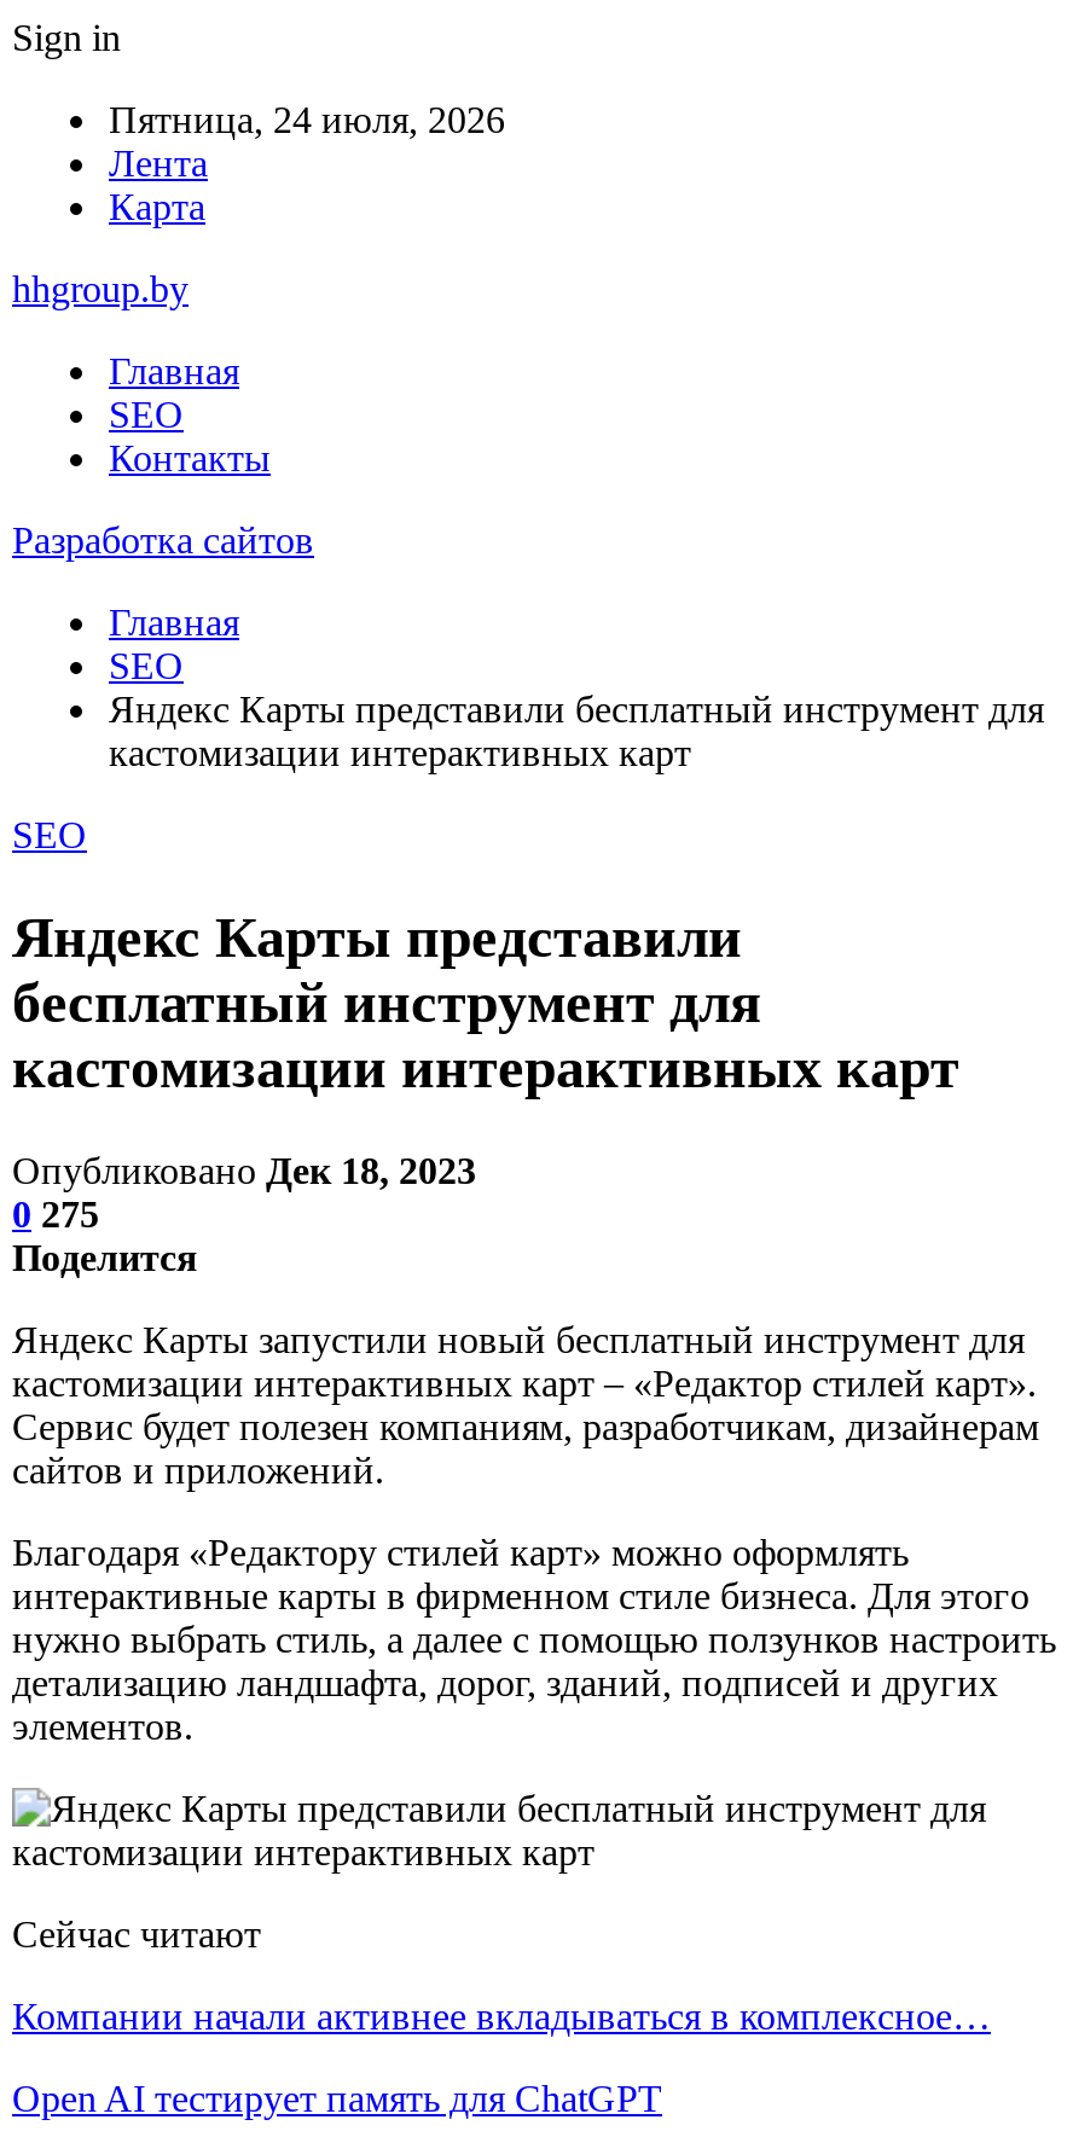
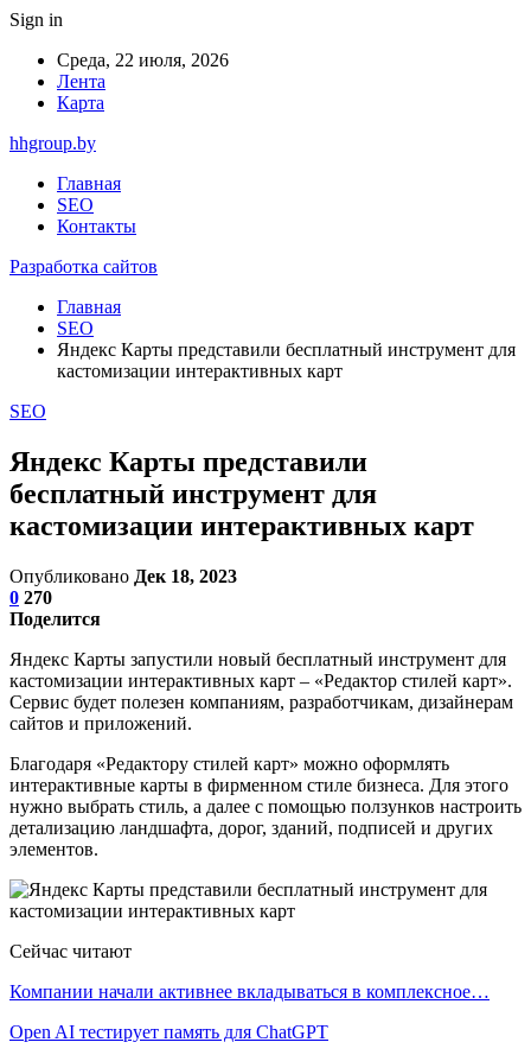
[109,99,505,140] Пятница, 24 июля, 2026 -> [57,50,229,70] Среда, 22 июля, 2026
[12,1193,99,1234] 0 275 -> [9,587,52,607] 0 270

